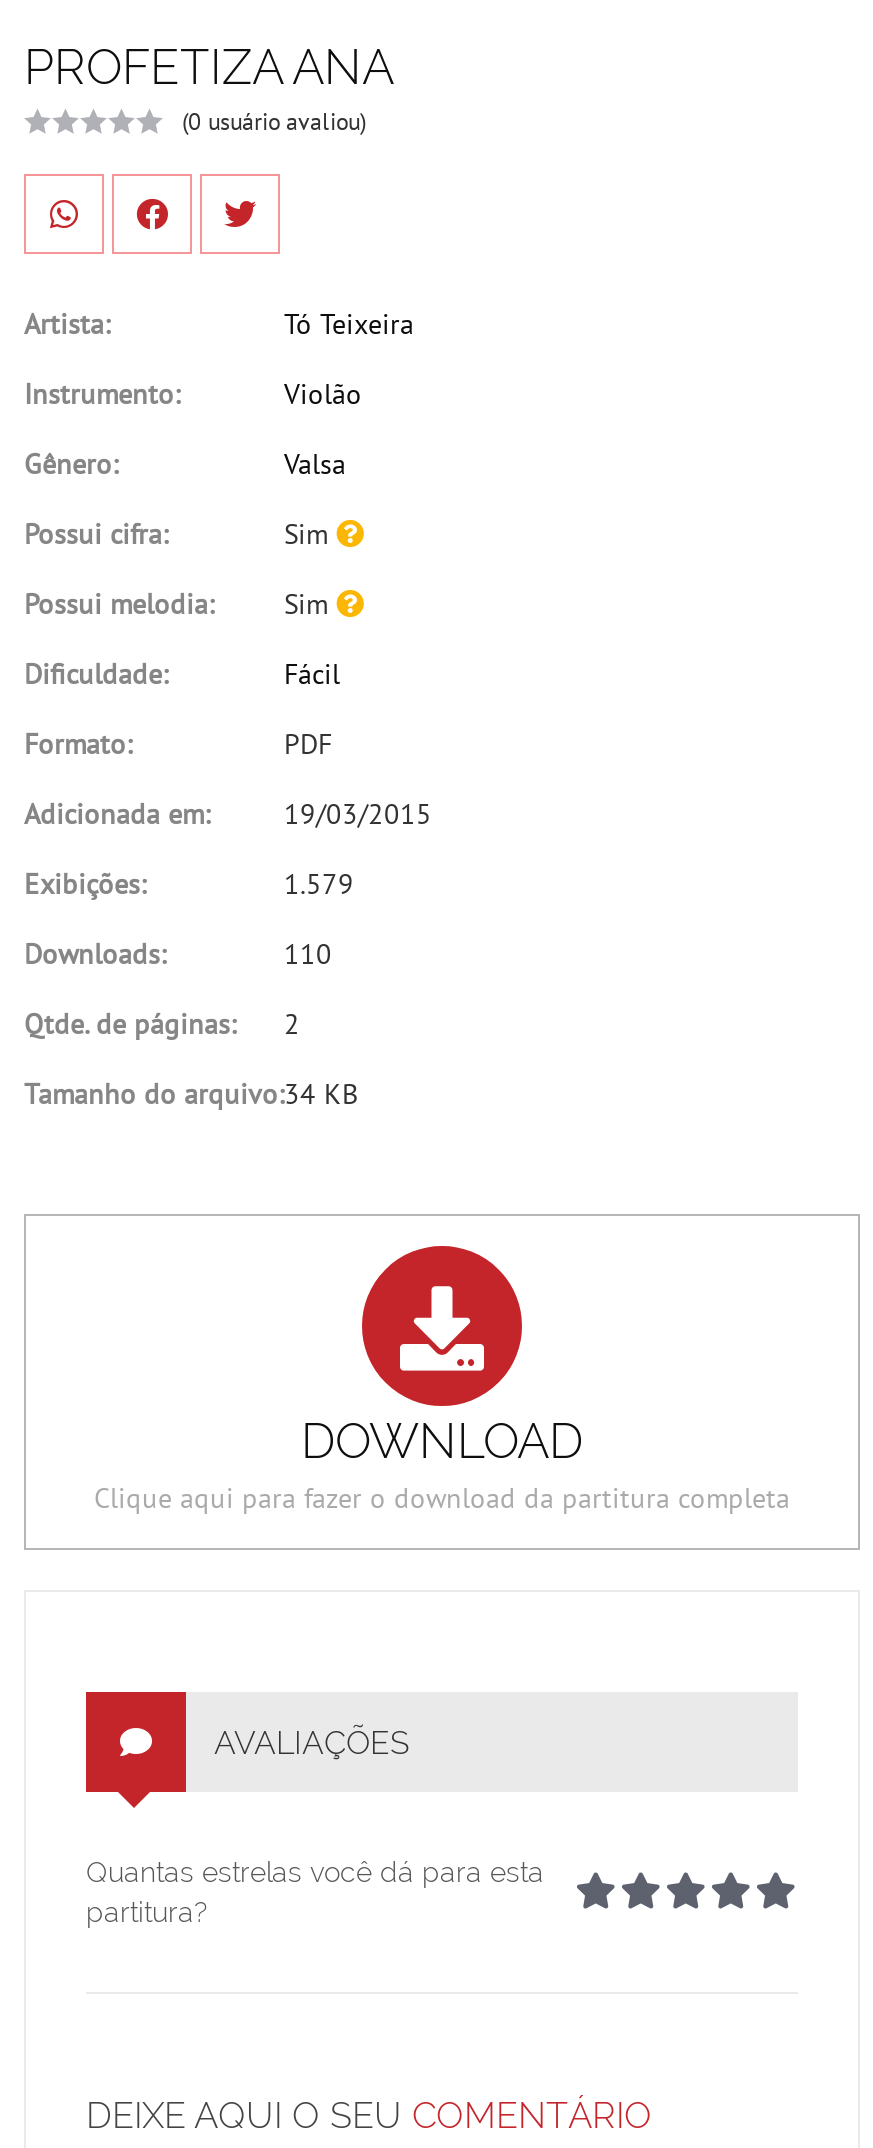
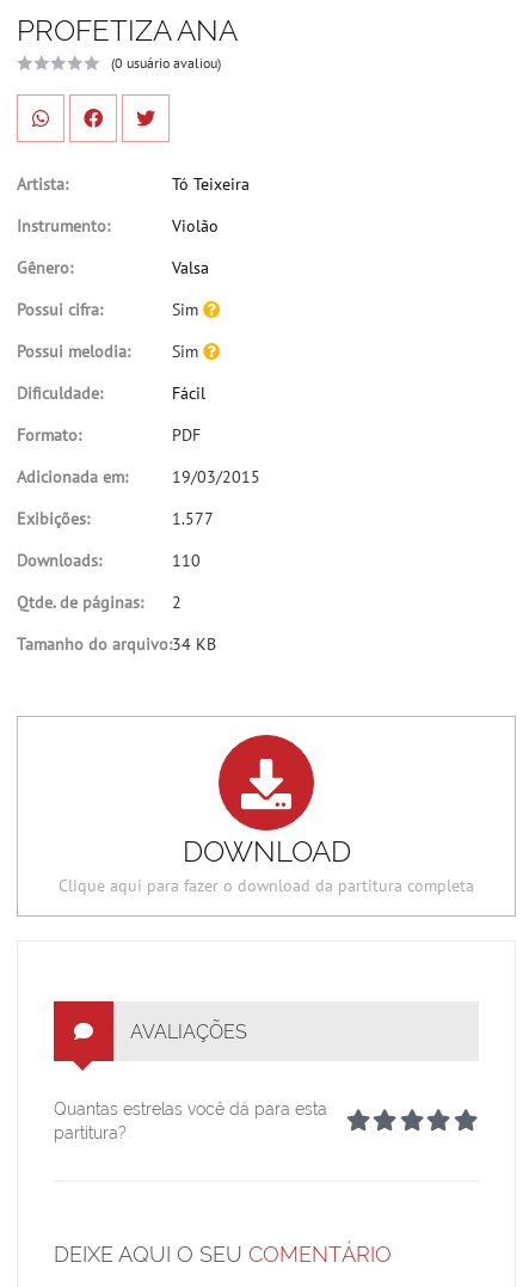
[284,866,354,902] 1.579 -> [172,508,214,529] 1.577

